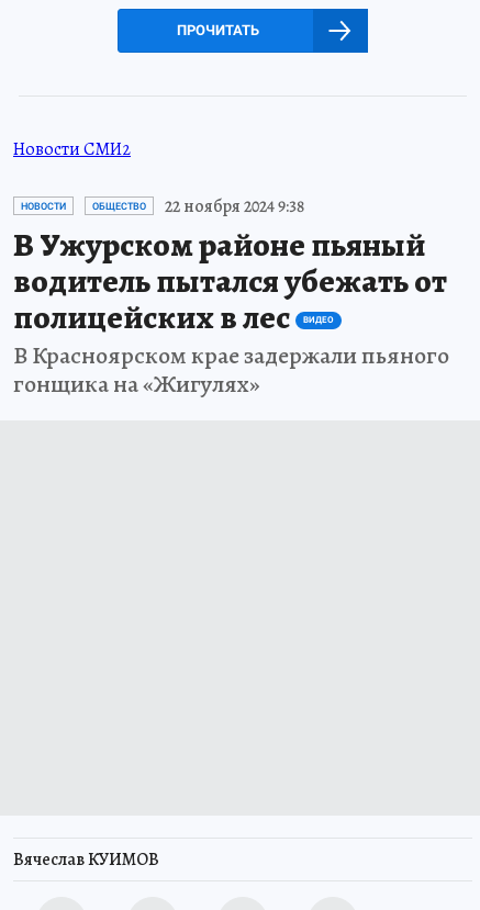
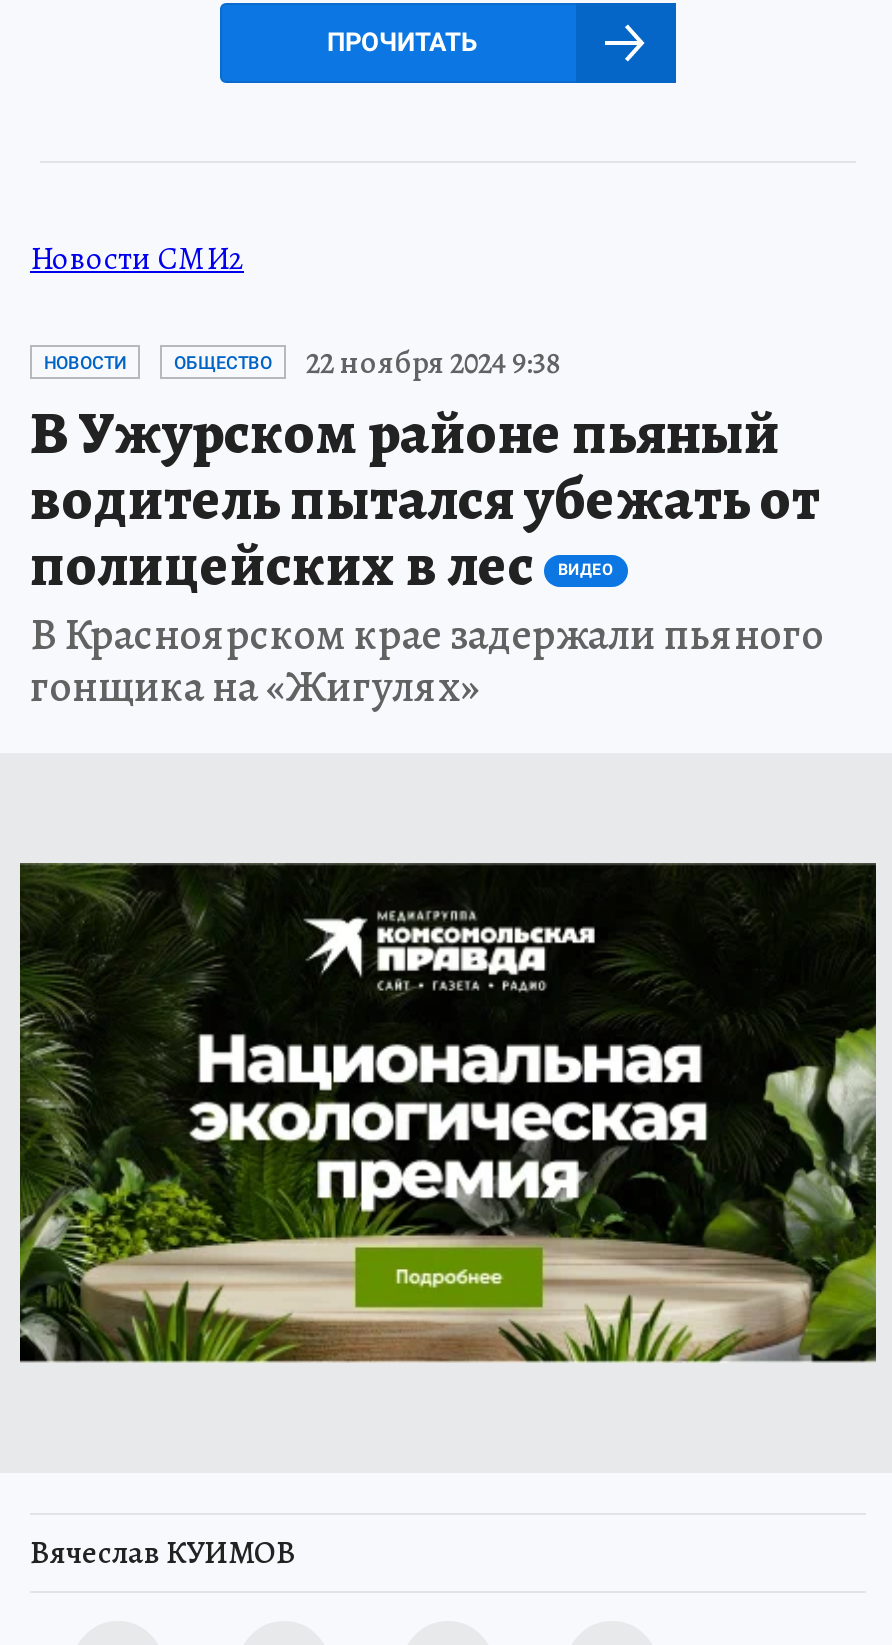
none -> [18,861,878,1365] [image]

